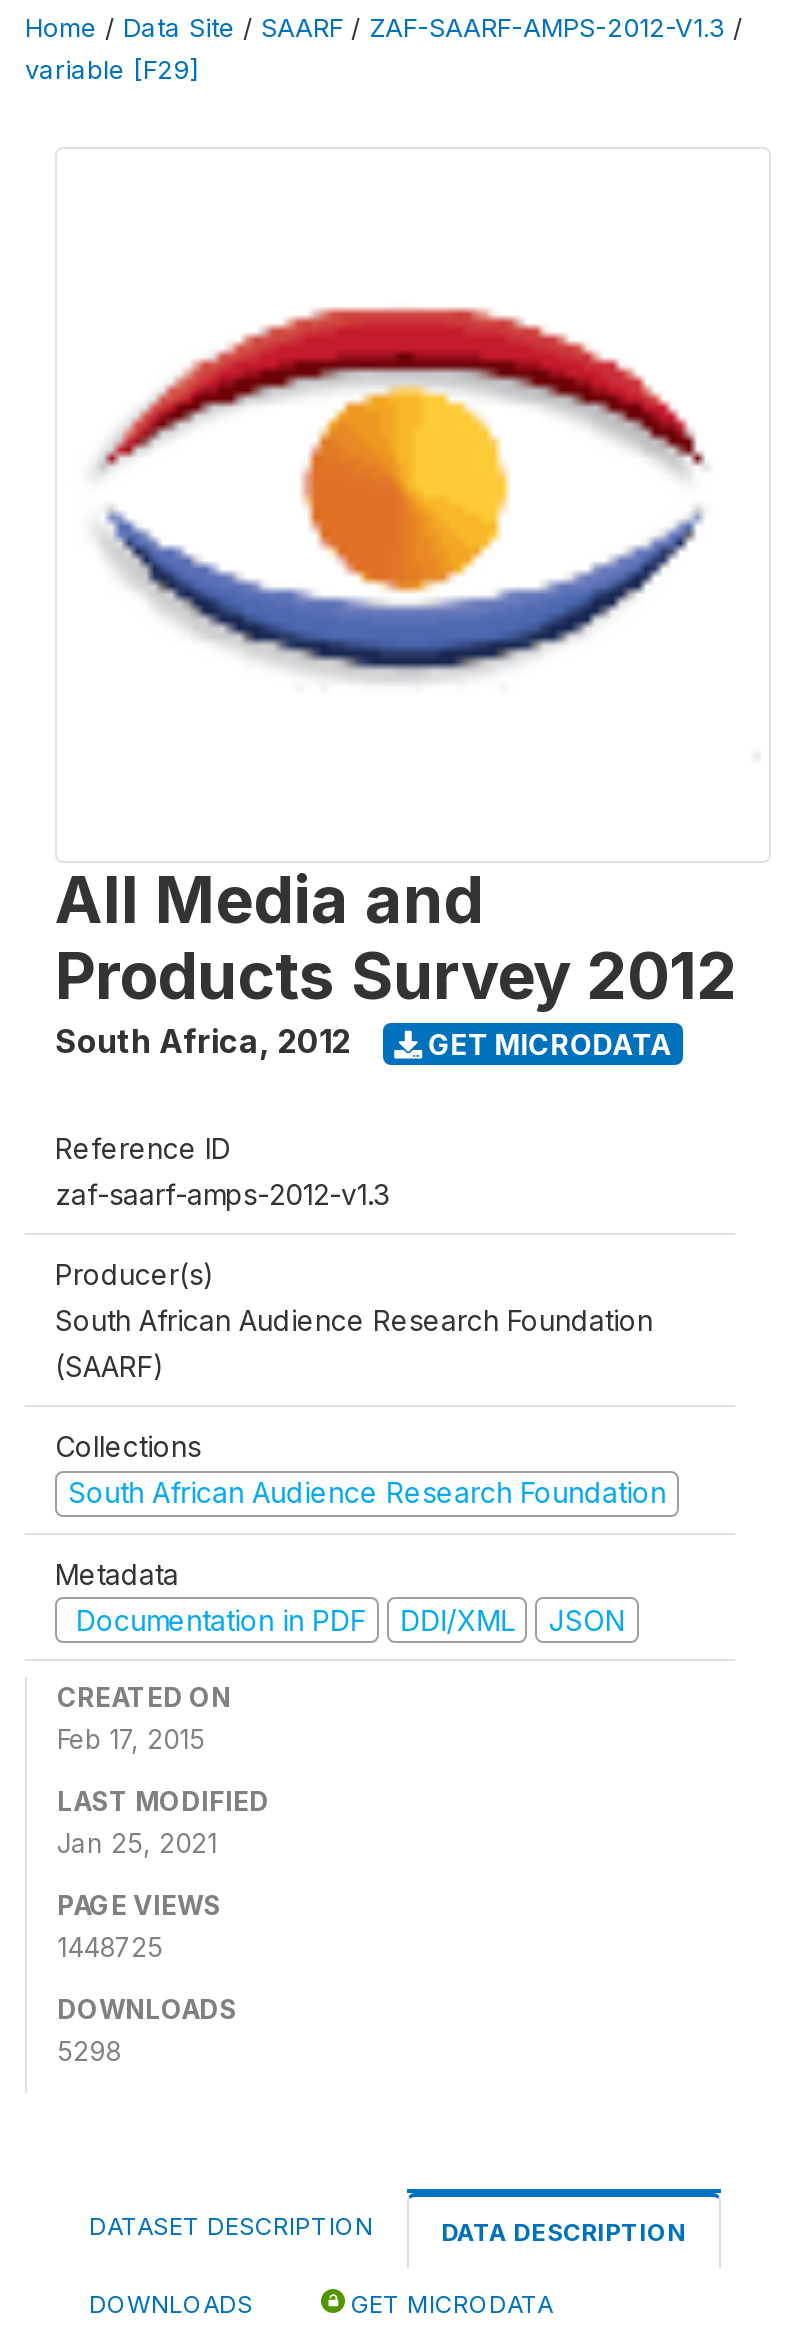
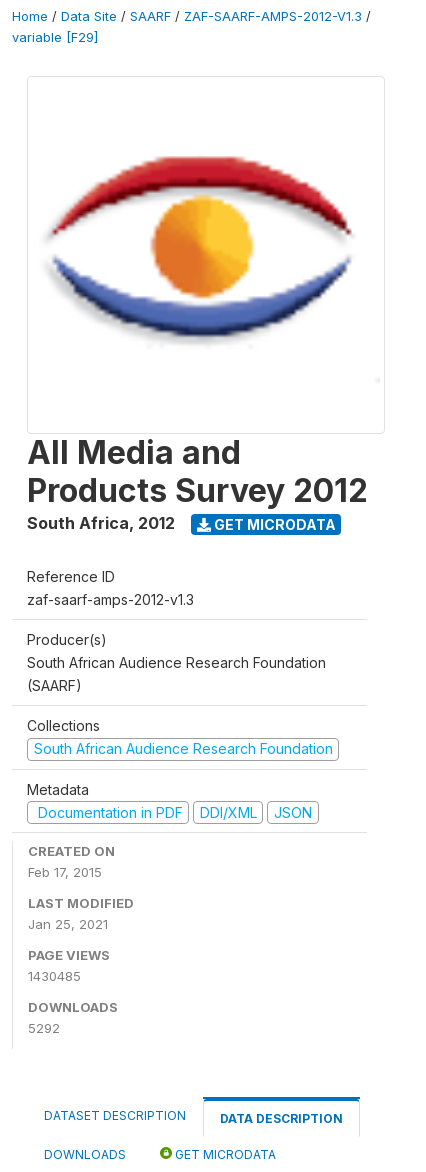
[57,1931,163,1963] 1448725 -> [28,968,81,984] 1430485
[57,2035,121,2067] 5298 -> [28,1020,60,1036] 5292

